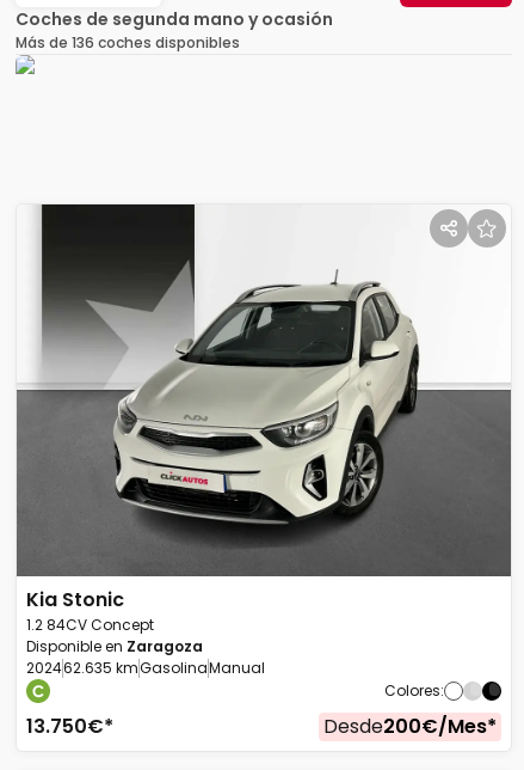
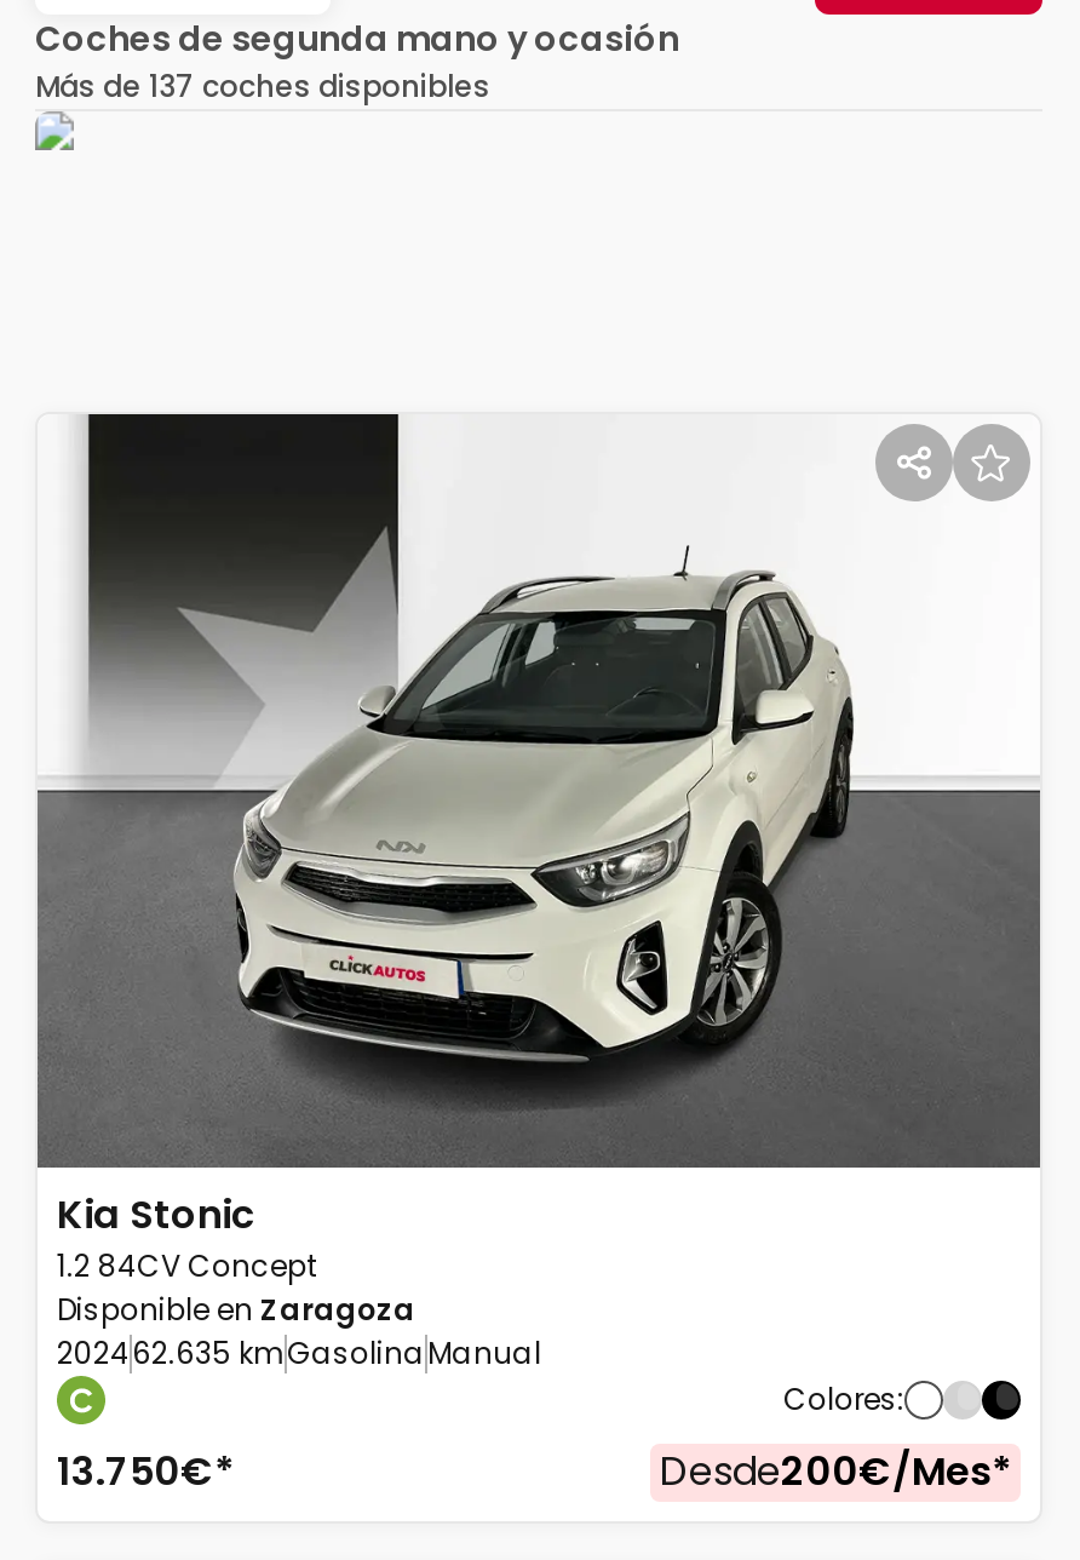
[16,32,240,53] Más de 136 coches disponibles -> [35,65,490,107] Más de 137 coches disponibles

